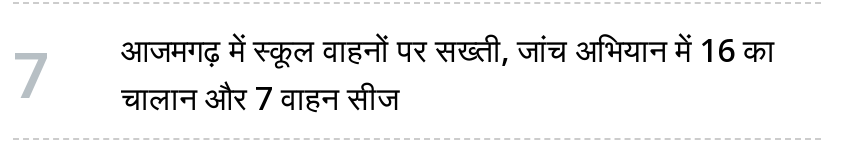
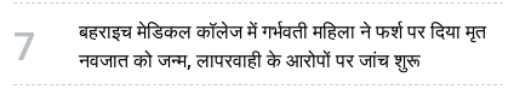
[121,27,775,123] आजमगढ़ में स्कूल वाहनों पर सख्ती, जांच अभियान में 16 का | चालान और 7 वाहन सीज -> [79,17,486,75] बहराइच मेडिकल कॉलेज में गर्भवती महिला ने फर्श पर दिया मृत | नवजात को जन्म, लापरवाही के आरोपों पर जांच शुरू

